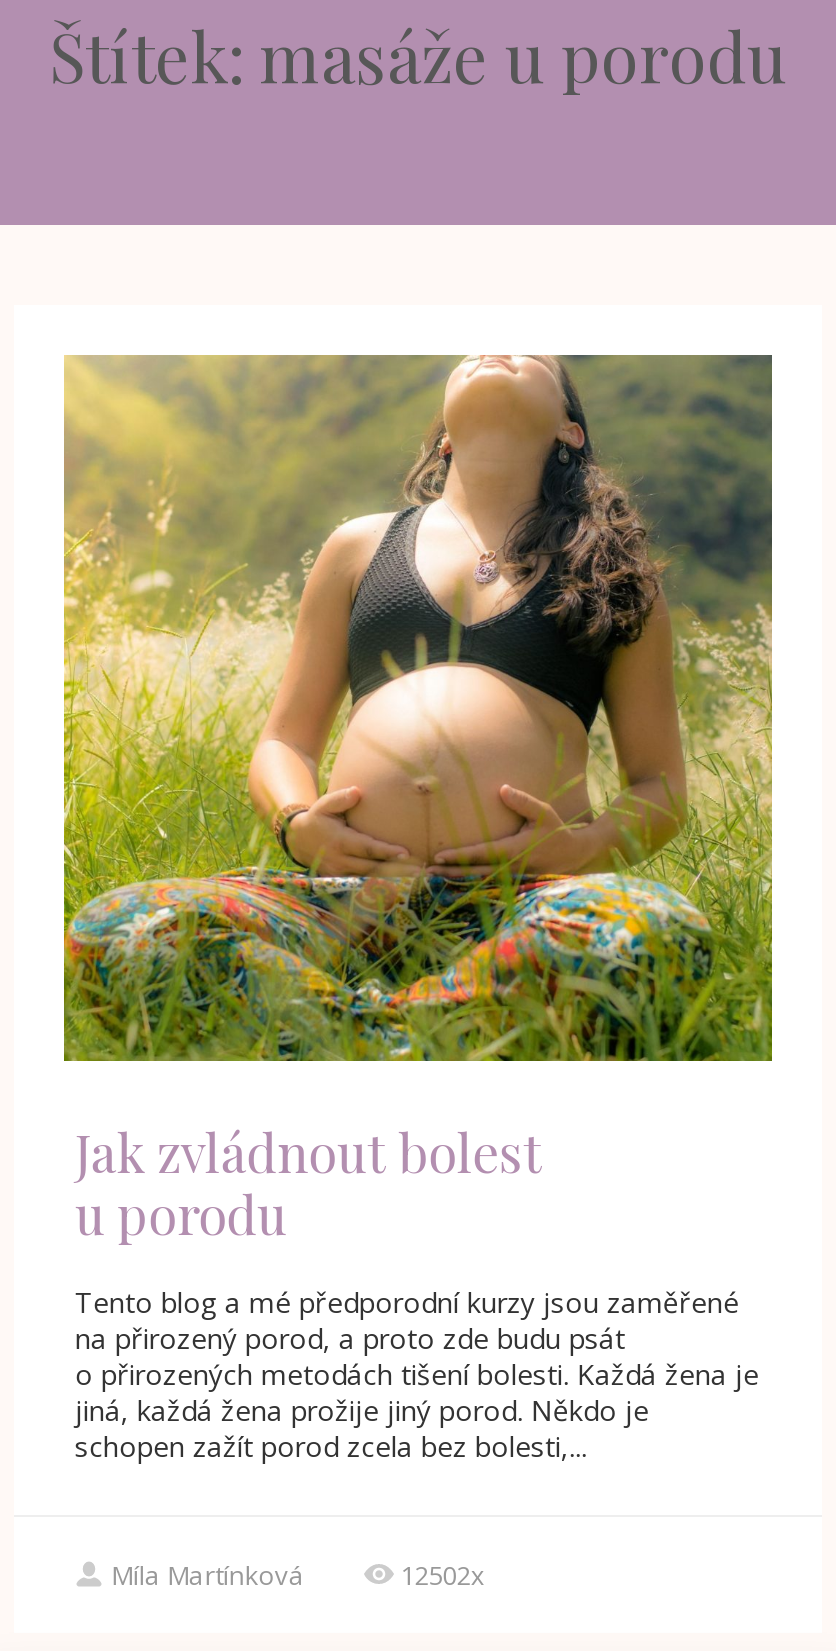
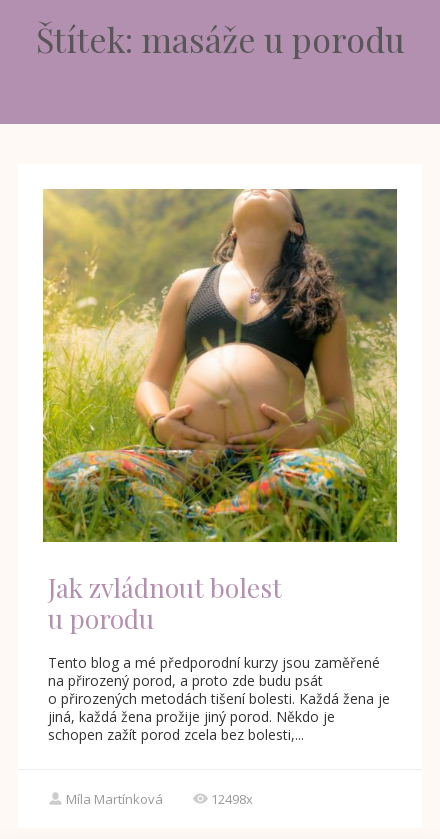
[401,1557,485,1593] 12502x -> [211,790,253,808] 12498x

